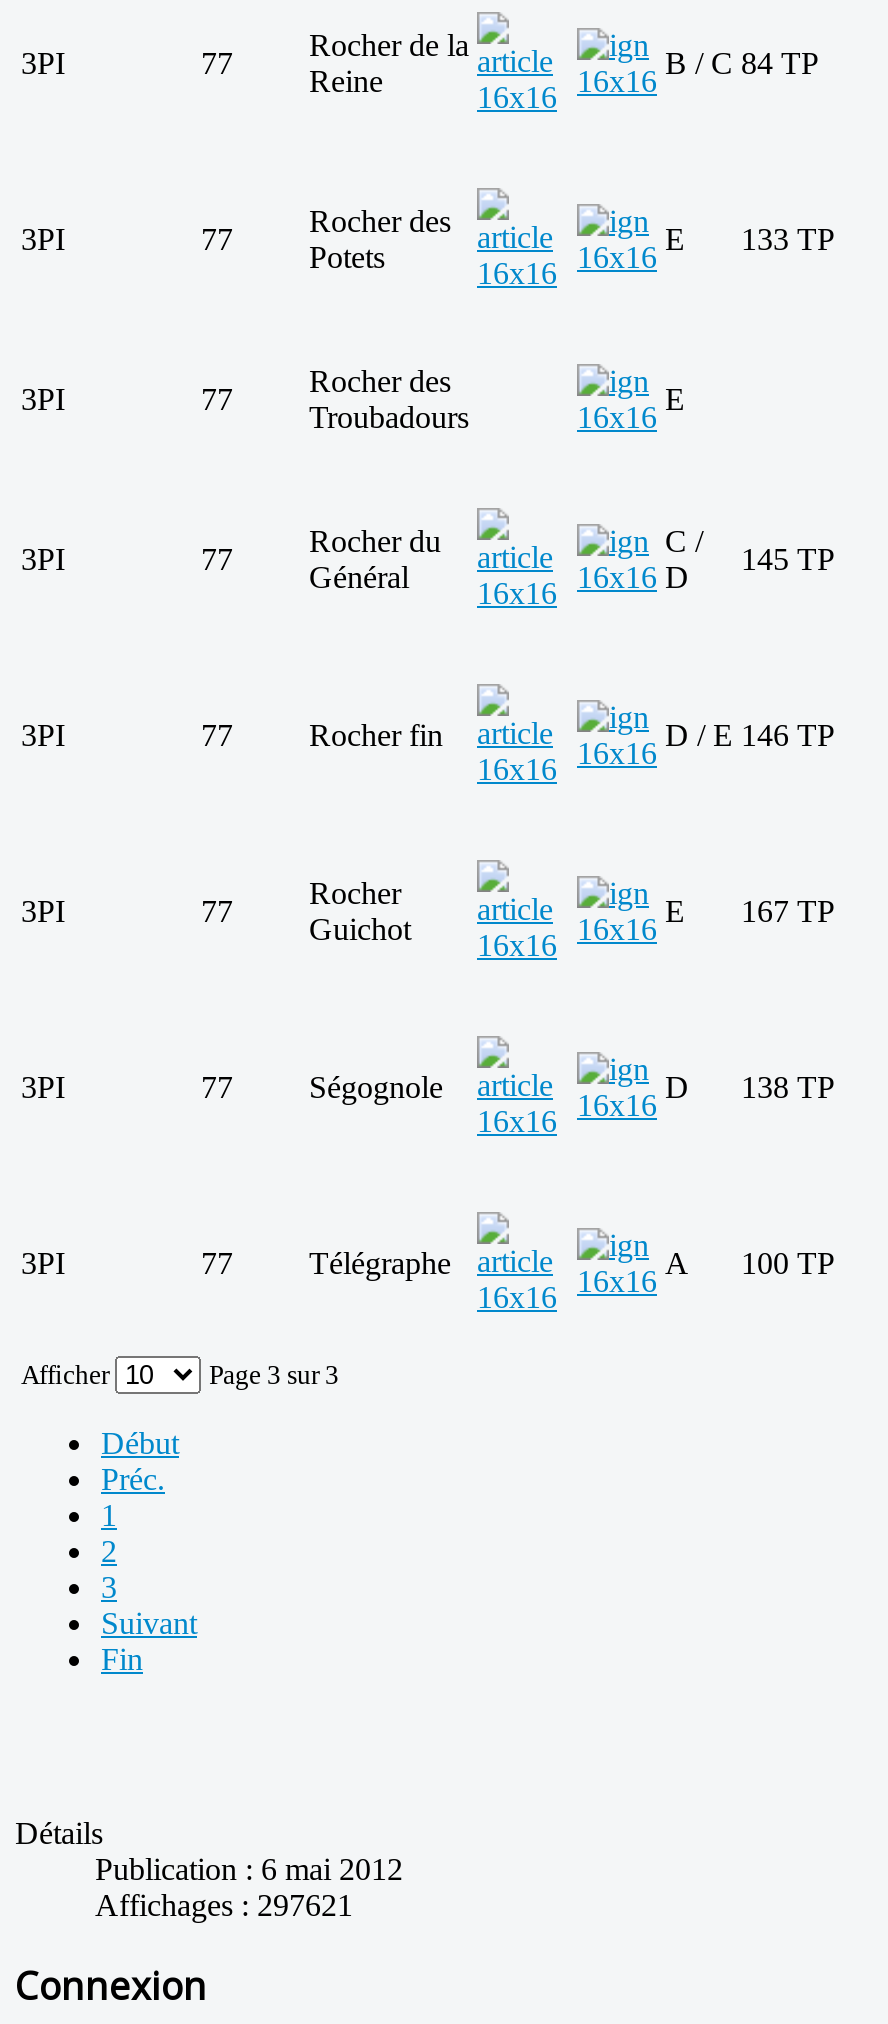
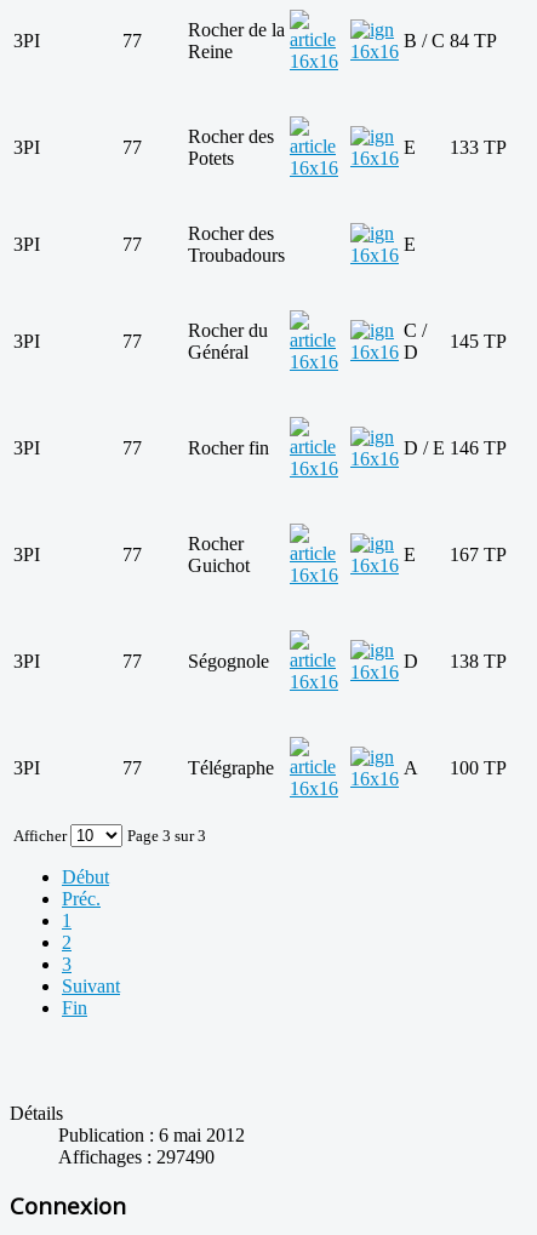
[95,1887,353,1921] Affichages : 297621 -> [58,1146,215,1167] Affichages : 297490

